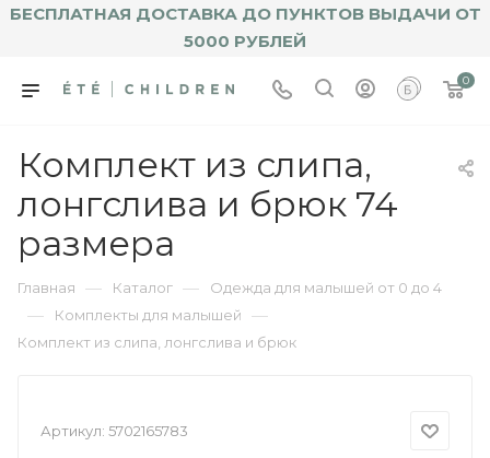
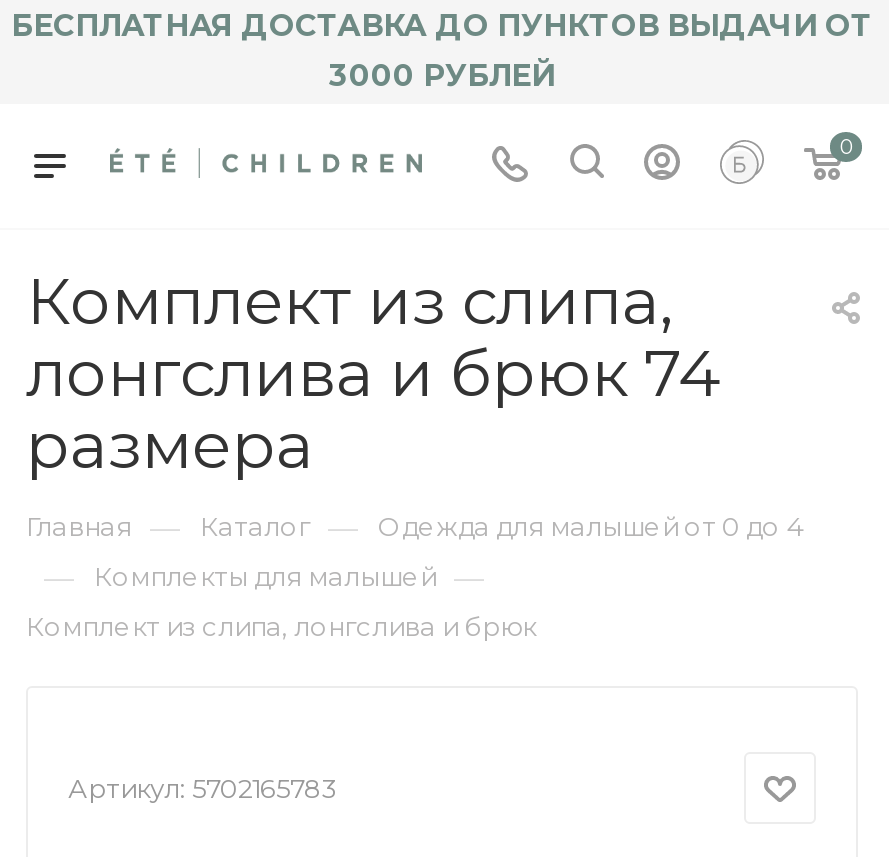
[184,31,306,51] 5000 РУБЛЕЙ -> [329,56,555,94] 3000 РУБЛЕЙ

